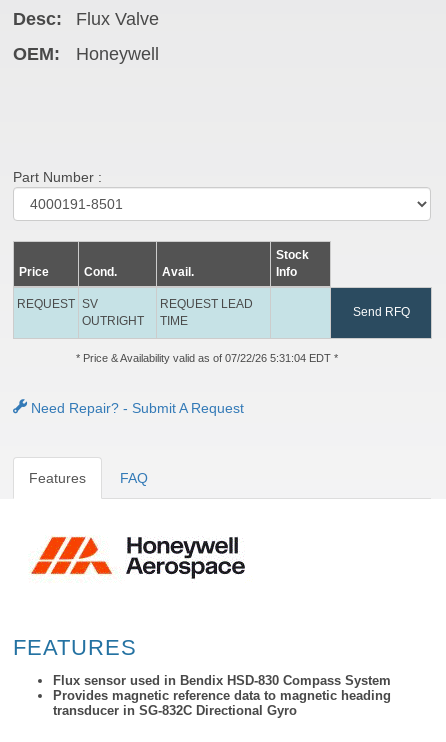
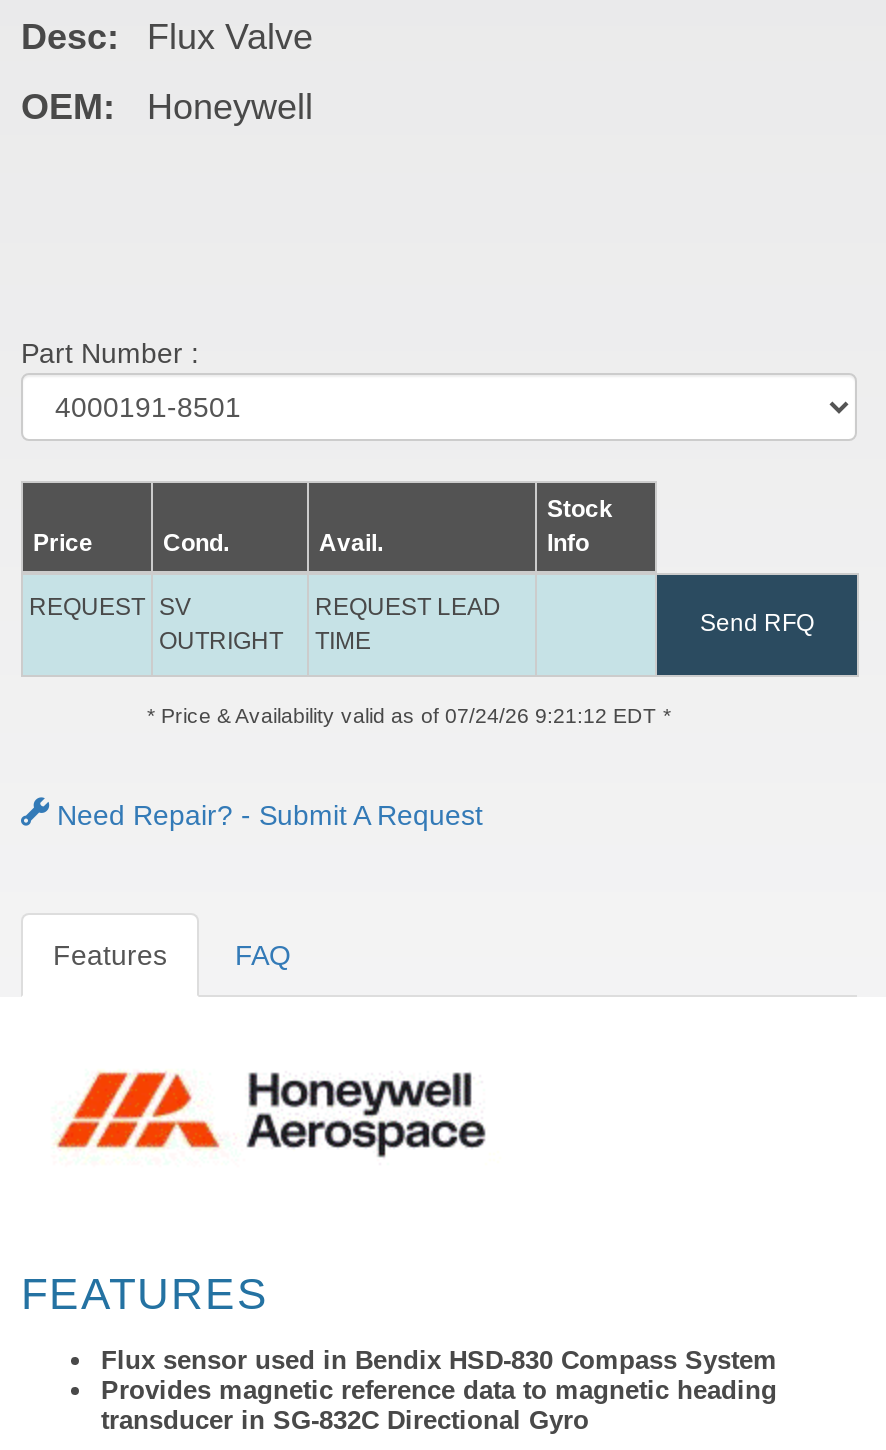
[76,352,338,364] * Price & Availability valid as of 07/22/26 5:31:04 EDT * -> [147,703,671,727] * Price & Availability valid as of 07/24/26 9:21:12 EDT *

